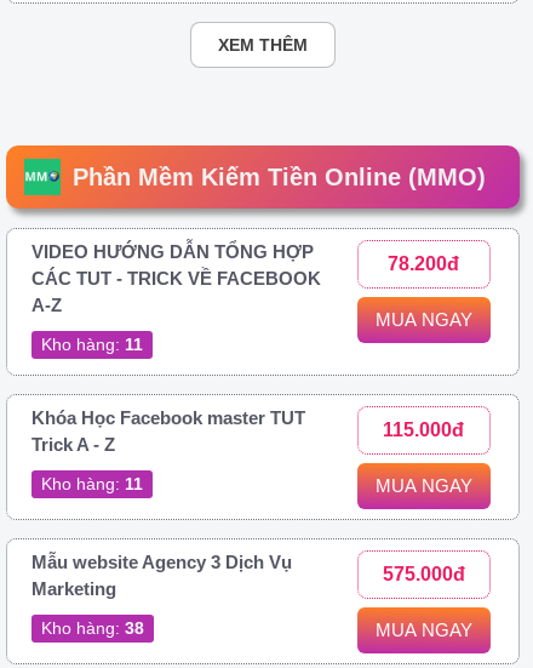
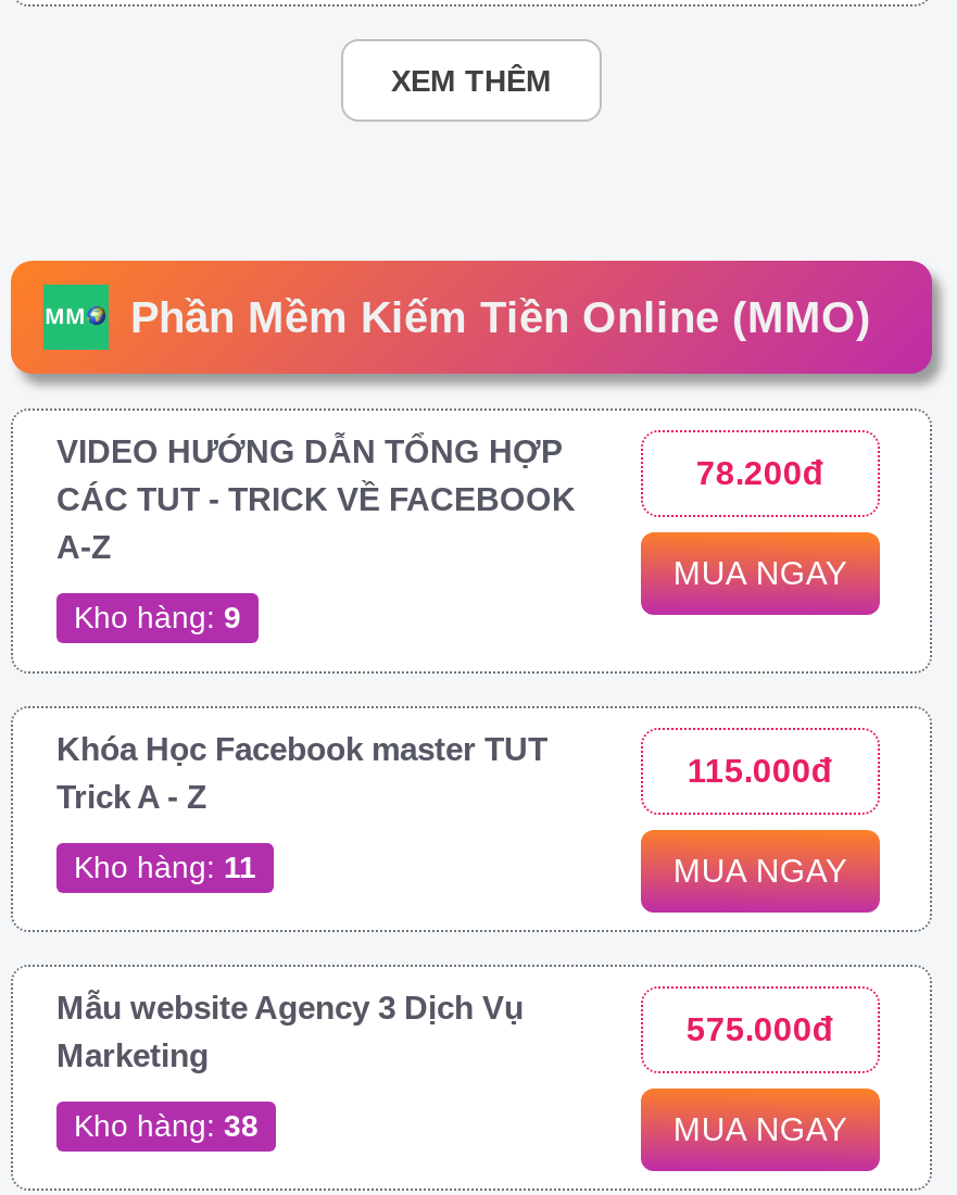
[41,335,143,354] Kho hàng: 11 -> [74,600,241,635] Kho hàng: 9

